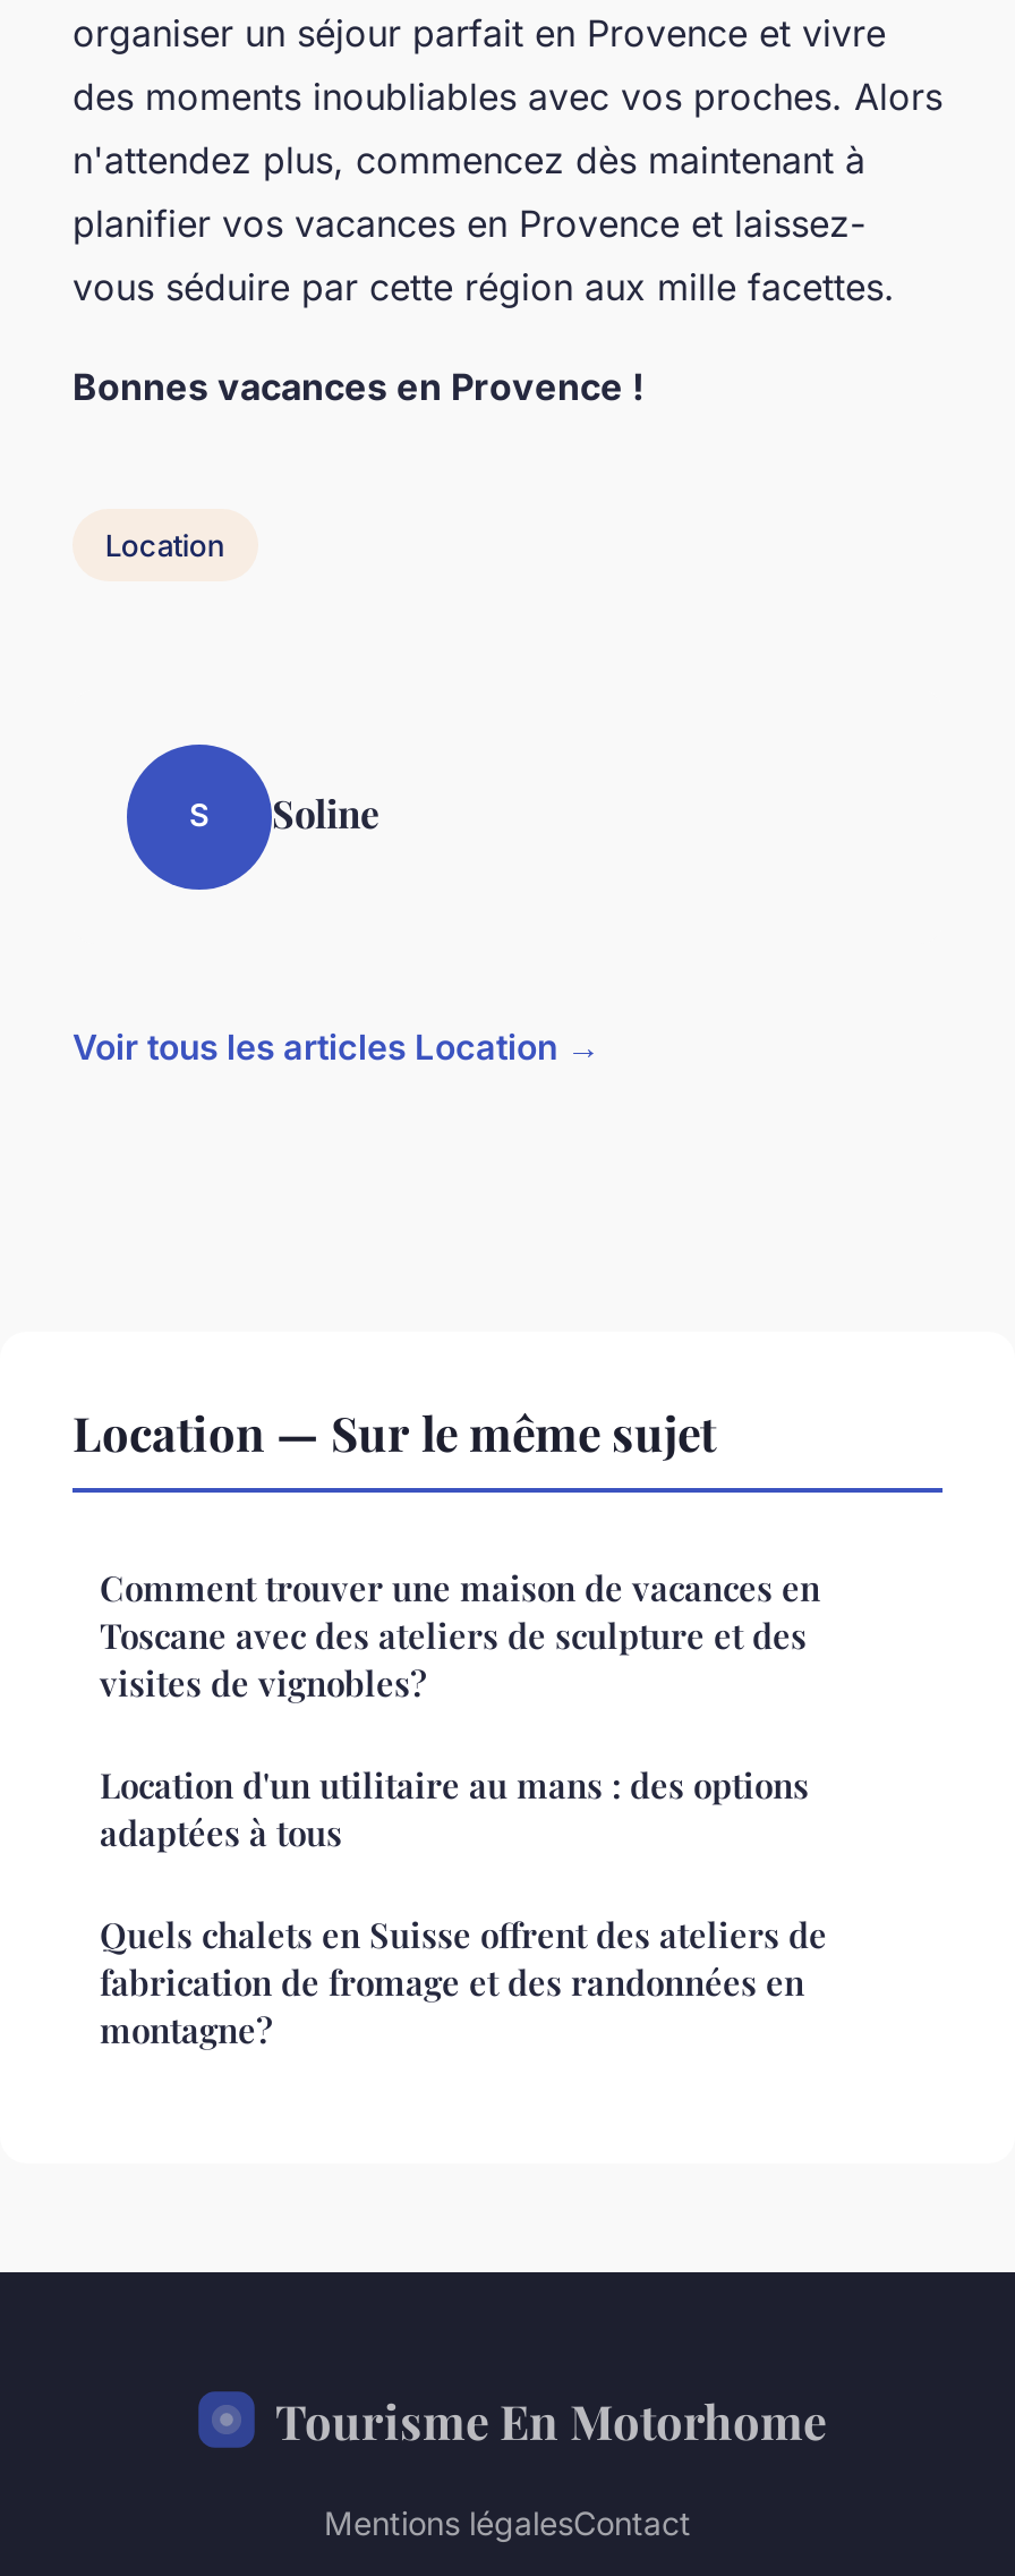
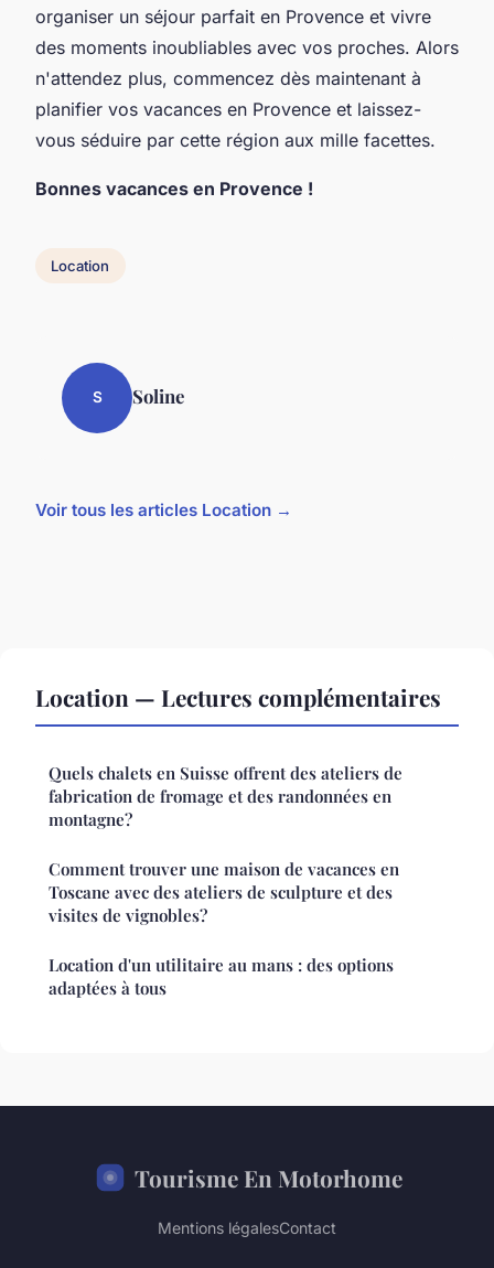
[72,1399,716,1462] Location — Sur le même sujet -> [35,681,441,712] Location — Lectures complémentaires
moved [100,1564,820,1854] -> [49,857,399,999]: Comment trouver une maison de vacances en | Toscane avec des ateliers de sculpture et des | visites de vignobles? | Location d'un utilitaire au mans : des options | adaptées à tous
moved [100,1911,827,2052] -> [49,761,402,830]: Quels chalets en Suisse offrent des ateliers de | fabrication de fromage et des randonnées en | montagne?

